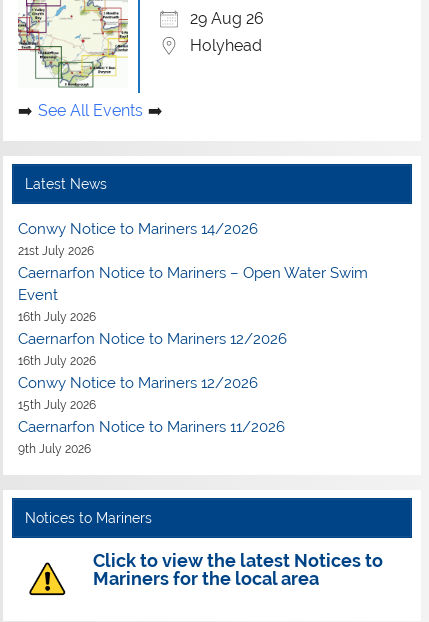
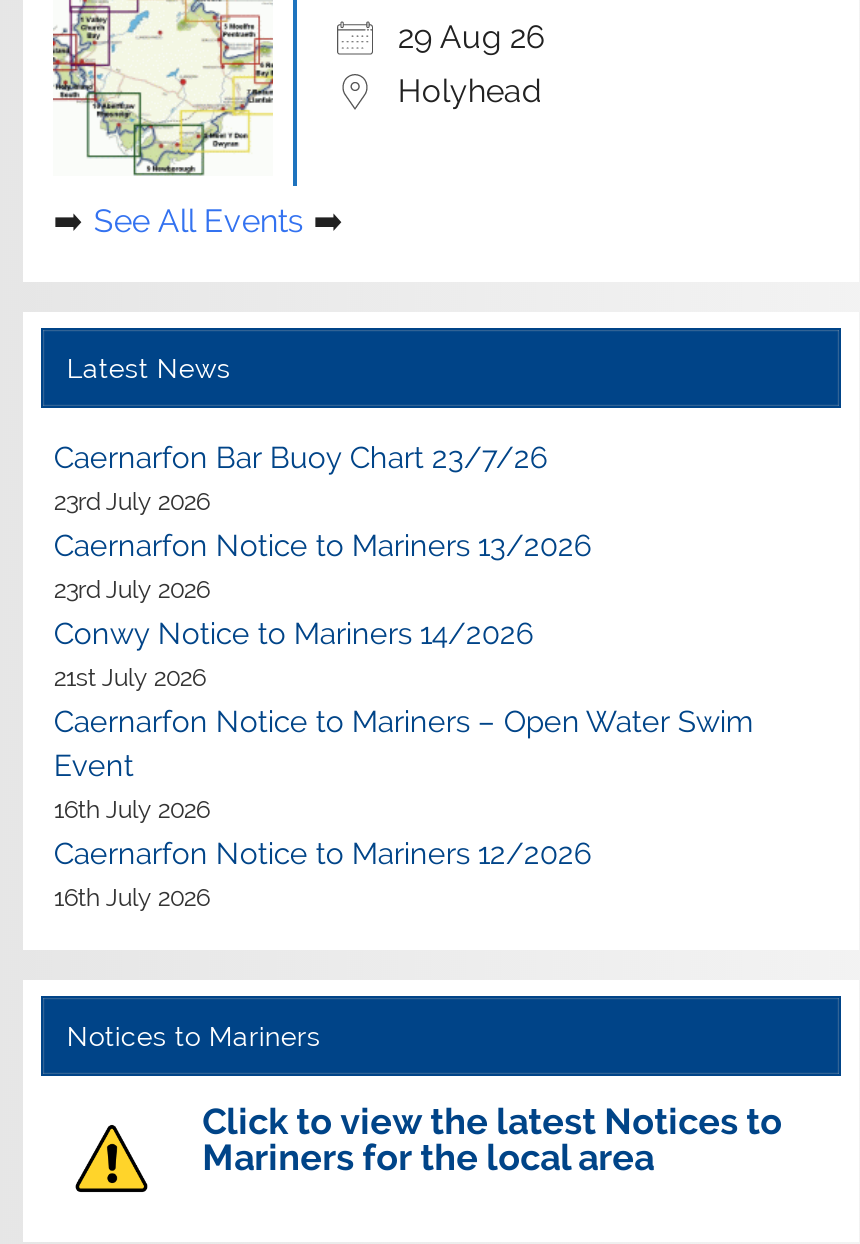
none -> [54,439,592,603] Caernarfon Bar Buoy Chart 23/7/26 | 23rd July 2026 | Caernarfon Notice to Mariners 13/2026 | 23rd July 2026
moved [18,219,368,367] -> [54,615,754,911]: Conwy Notice to Mariners 14/2026 | 21st July 2026 | Caernarfon Notice to Mariners – Open Water Swim | Event | 16th July 2026 | Caernarfon Notice to Mariners 12/2026 | 16th July 2026
[18,373,285,455] Conwy Notice to Mariners 12/2026 | 15th July 2026 | Caernarfon Notice to Mariners 11/2026 | 9th July 2026 -> none

